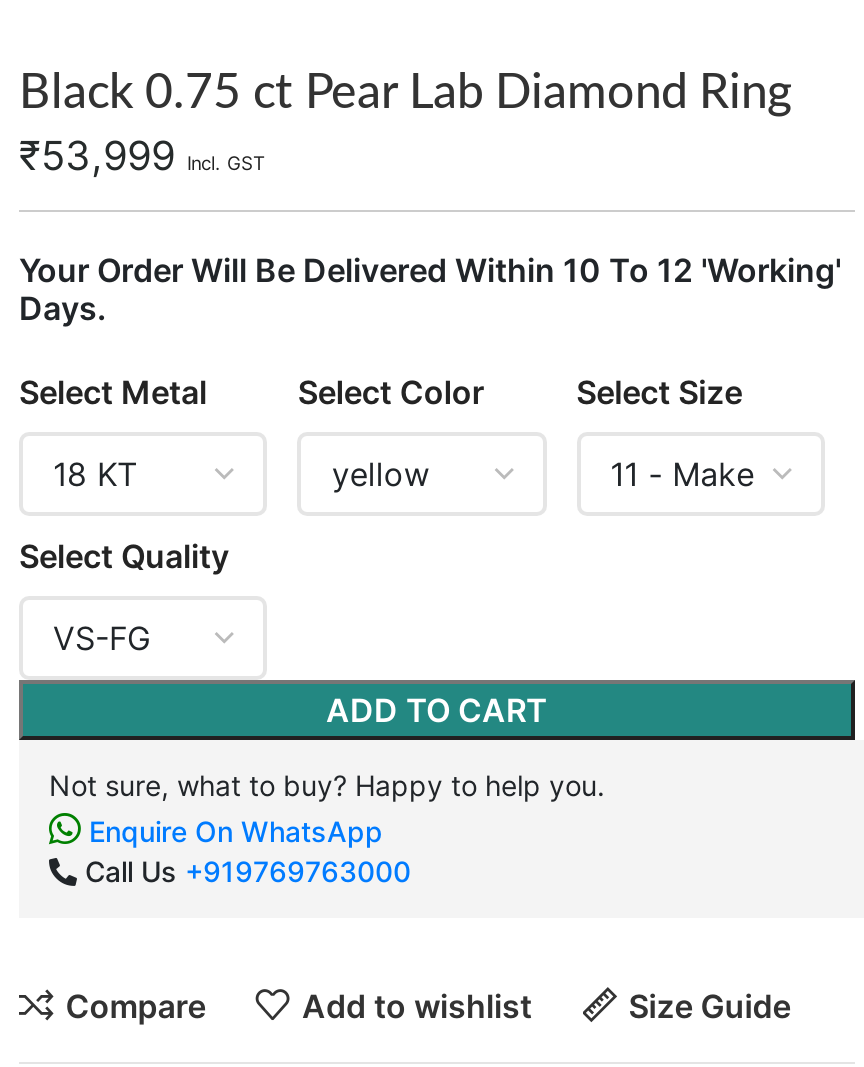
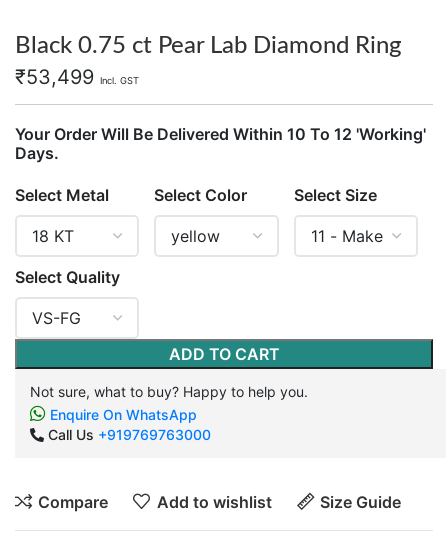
[19,132,265,180] ₹53,999 Incl. GST -> [15,65,139,89] ₹53,499 Incl. GST

